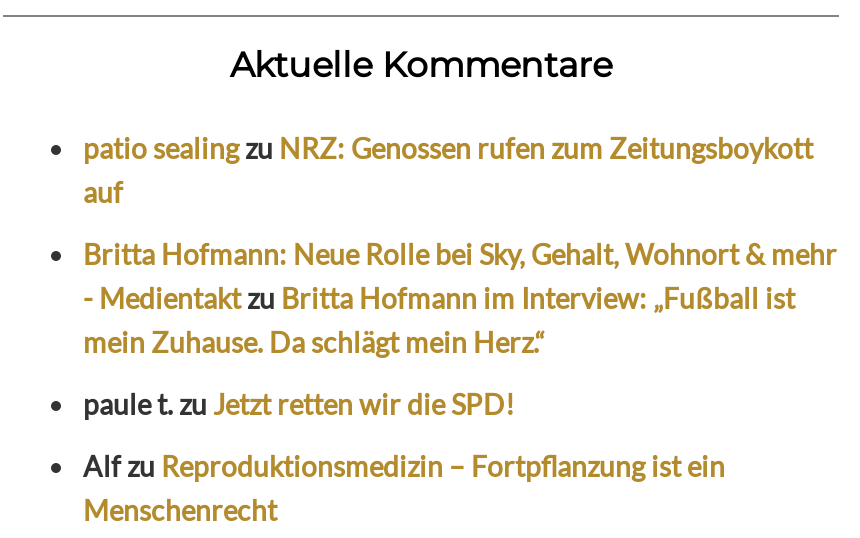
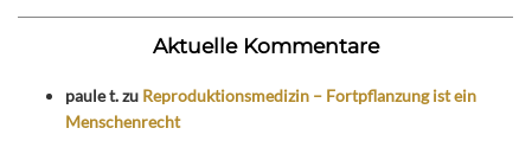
[83,132,837,482] patio sealing zu NRZ: Genossen rufen zum Zeitungsboykott | auf | Britta Hofmann: Neue Rolle bei Sky, Gehalt, Wohnort & mehr | - Medientakt zu Britta Hofmann im Interview: „Fußball ist | mein Zuhause. Da schlägt mein Herz.“ | paule t. zu Jetzt retten wir die SPD! | Alf zu Reproduktionsmedizin – Fortpflanzung ist ein -> [65,86,476,106] paule t. zu Reproduktionsmedizin – Fortpflanzung ist ein

